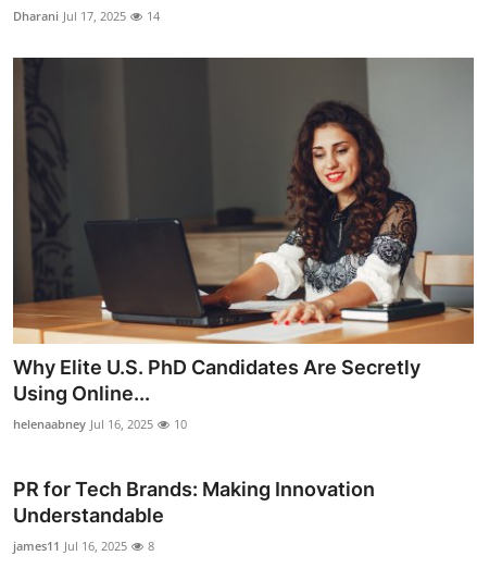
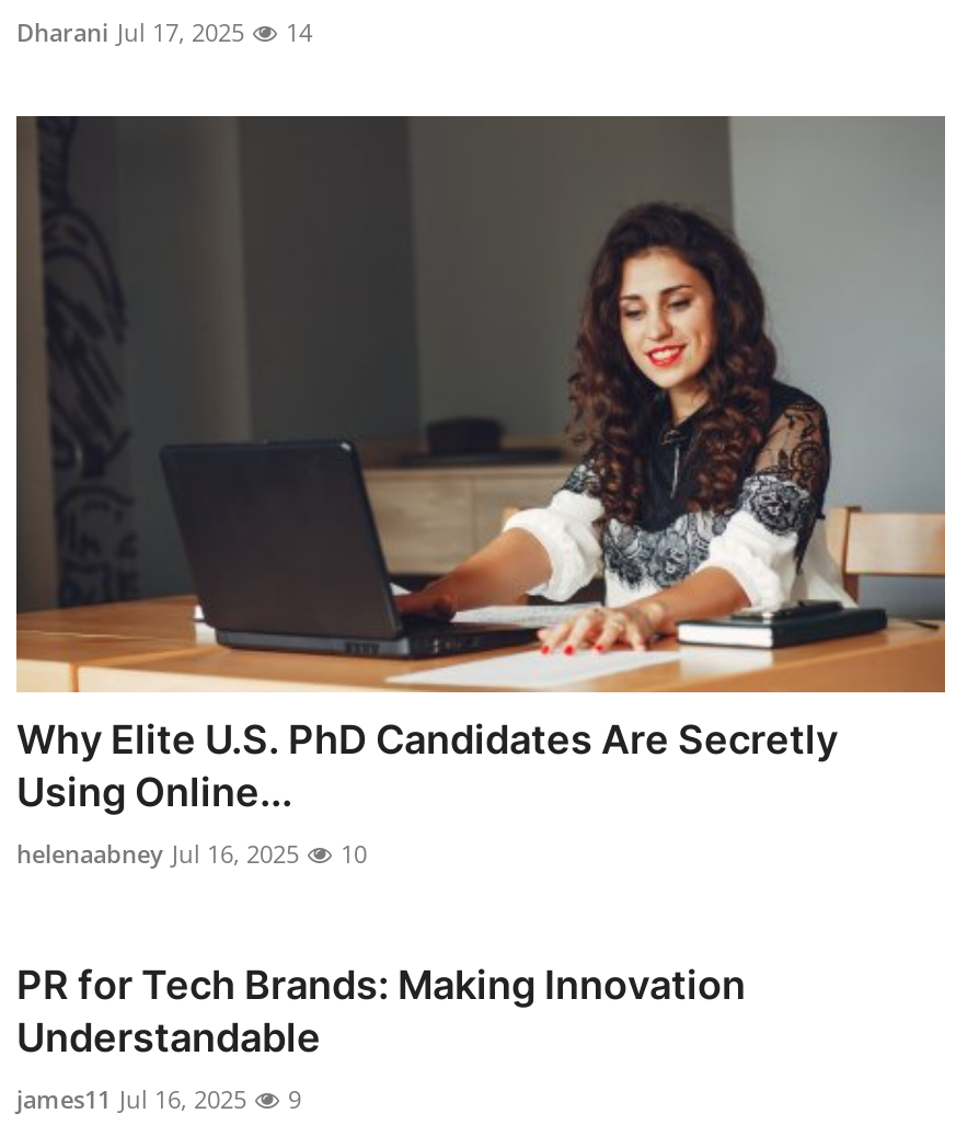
[13,537,154,554] james11 Jul 16, 2025 8 -> [16,1082,301,1115] james11 Jul 16, 2025 9

